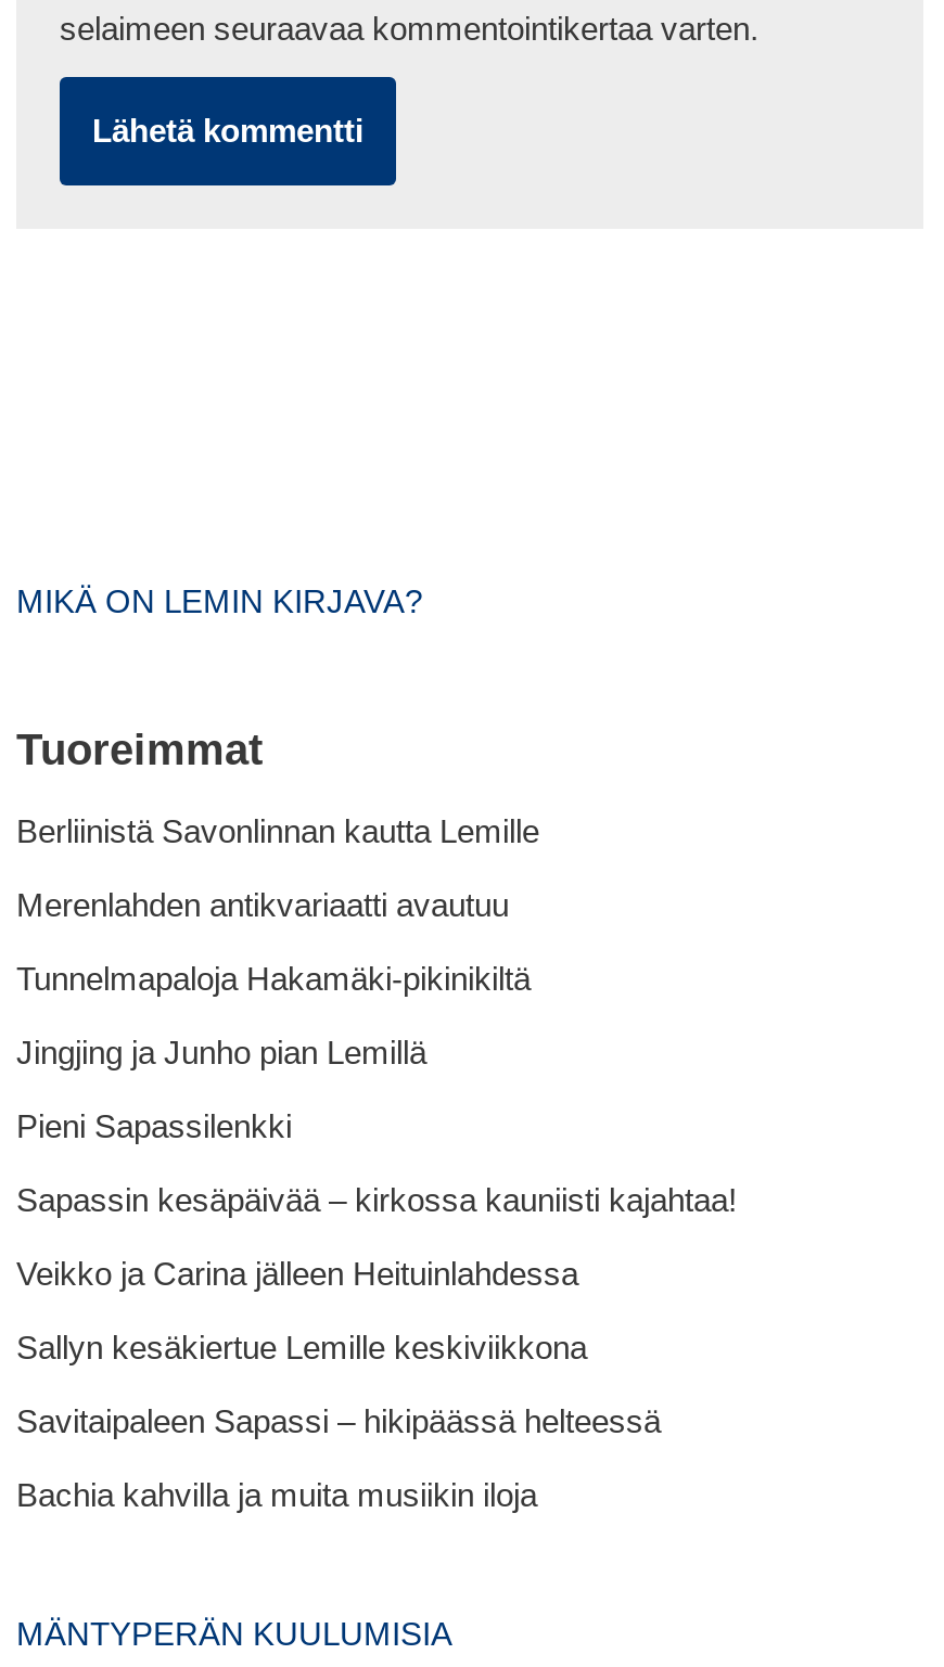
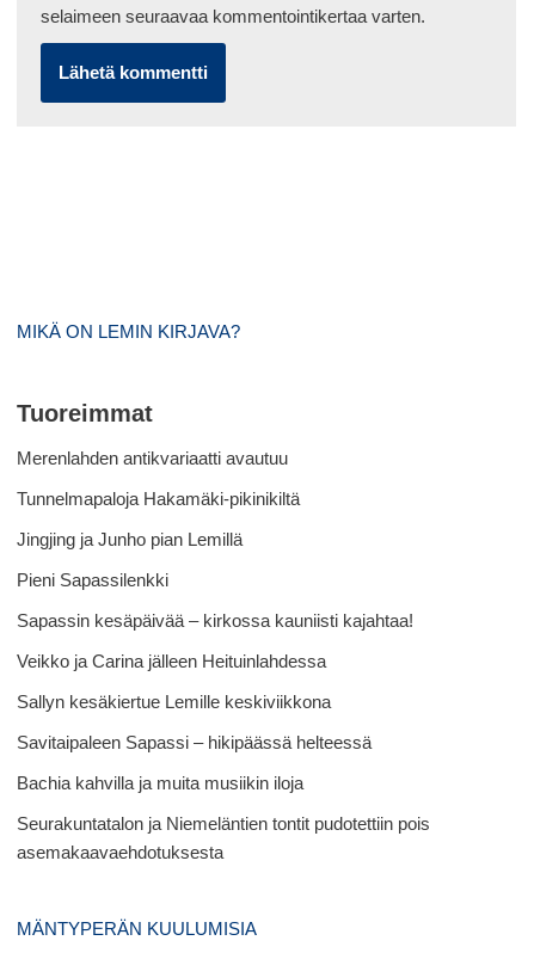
[16,812,539,849] Berliinistä Savonlinnan kautta Lemille -> none
moved [16,886,737,1513] -> [17,448,413,793]: Merenlahden antikvariaatti avautuu | Tunnelmapaloja Hakamäki-pikinikiltä | Jingjing ja Junho pian Lemillä | ... | Savitaipaleen Sapassi – hikipäässä helteessä | Bachia kahvilla ja muita musiikin iloja
none -> [17,813,430,862] Seurakuntatalon ja Niemeläntien tontit pudotettiin pois | asemakaavaehdotuksesta

